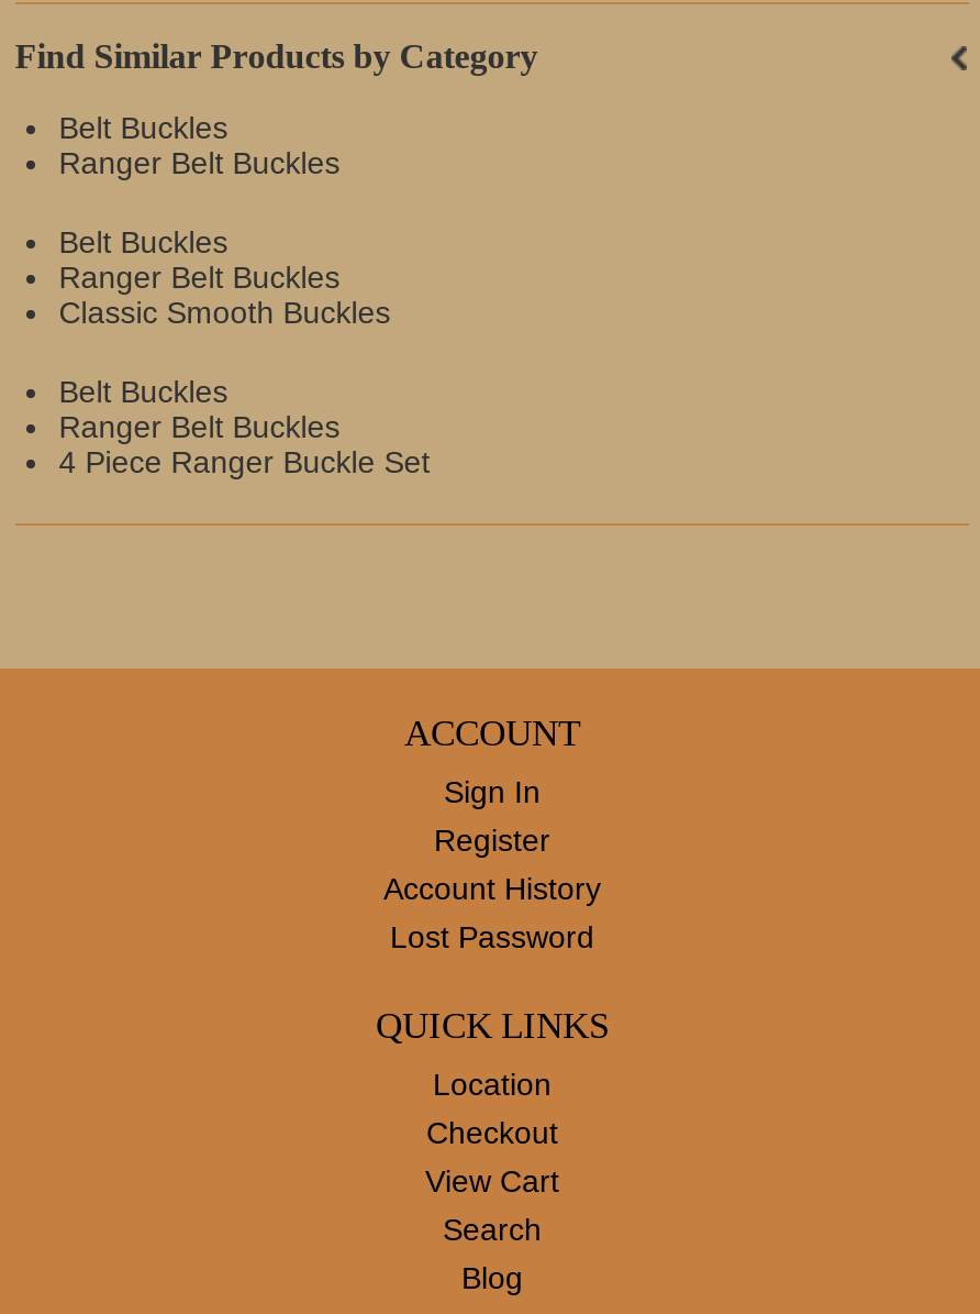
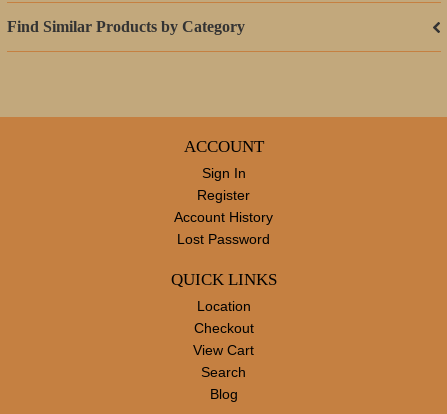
[59,110,430,479] Belt Buckles | Ranger Belt Buckles | Belt Buckles | Ranger Belt Buckles | Classic Smooth Buckles | Belt Buckles | Ranger Belt Buckles | 4 Piece Ranger Buckle Set -> none

